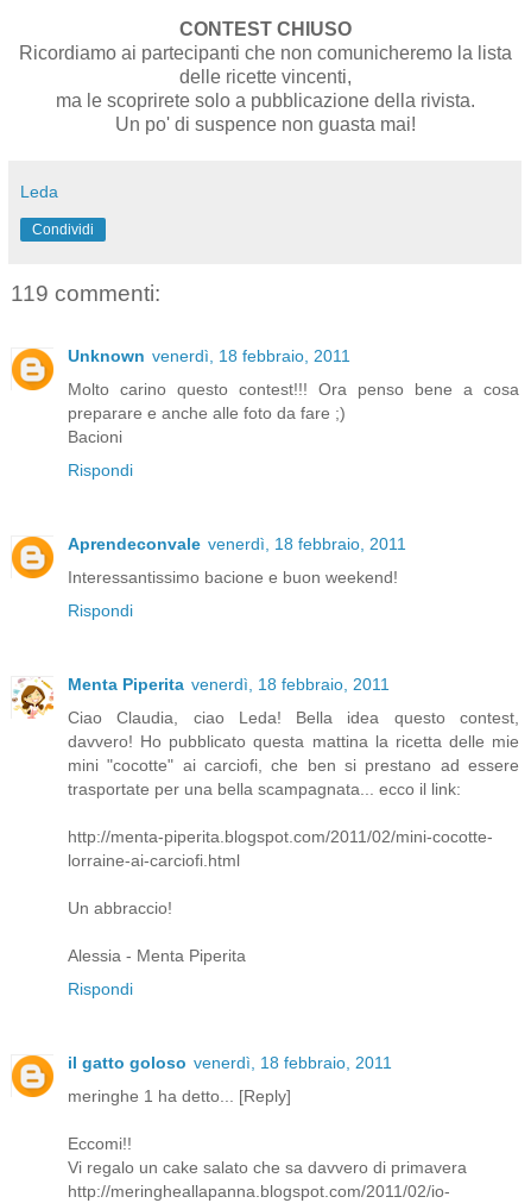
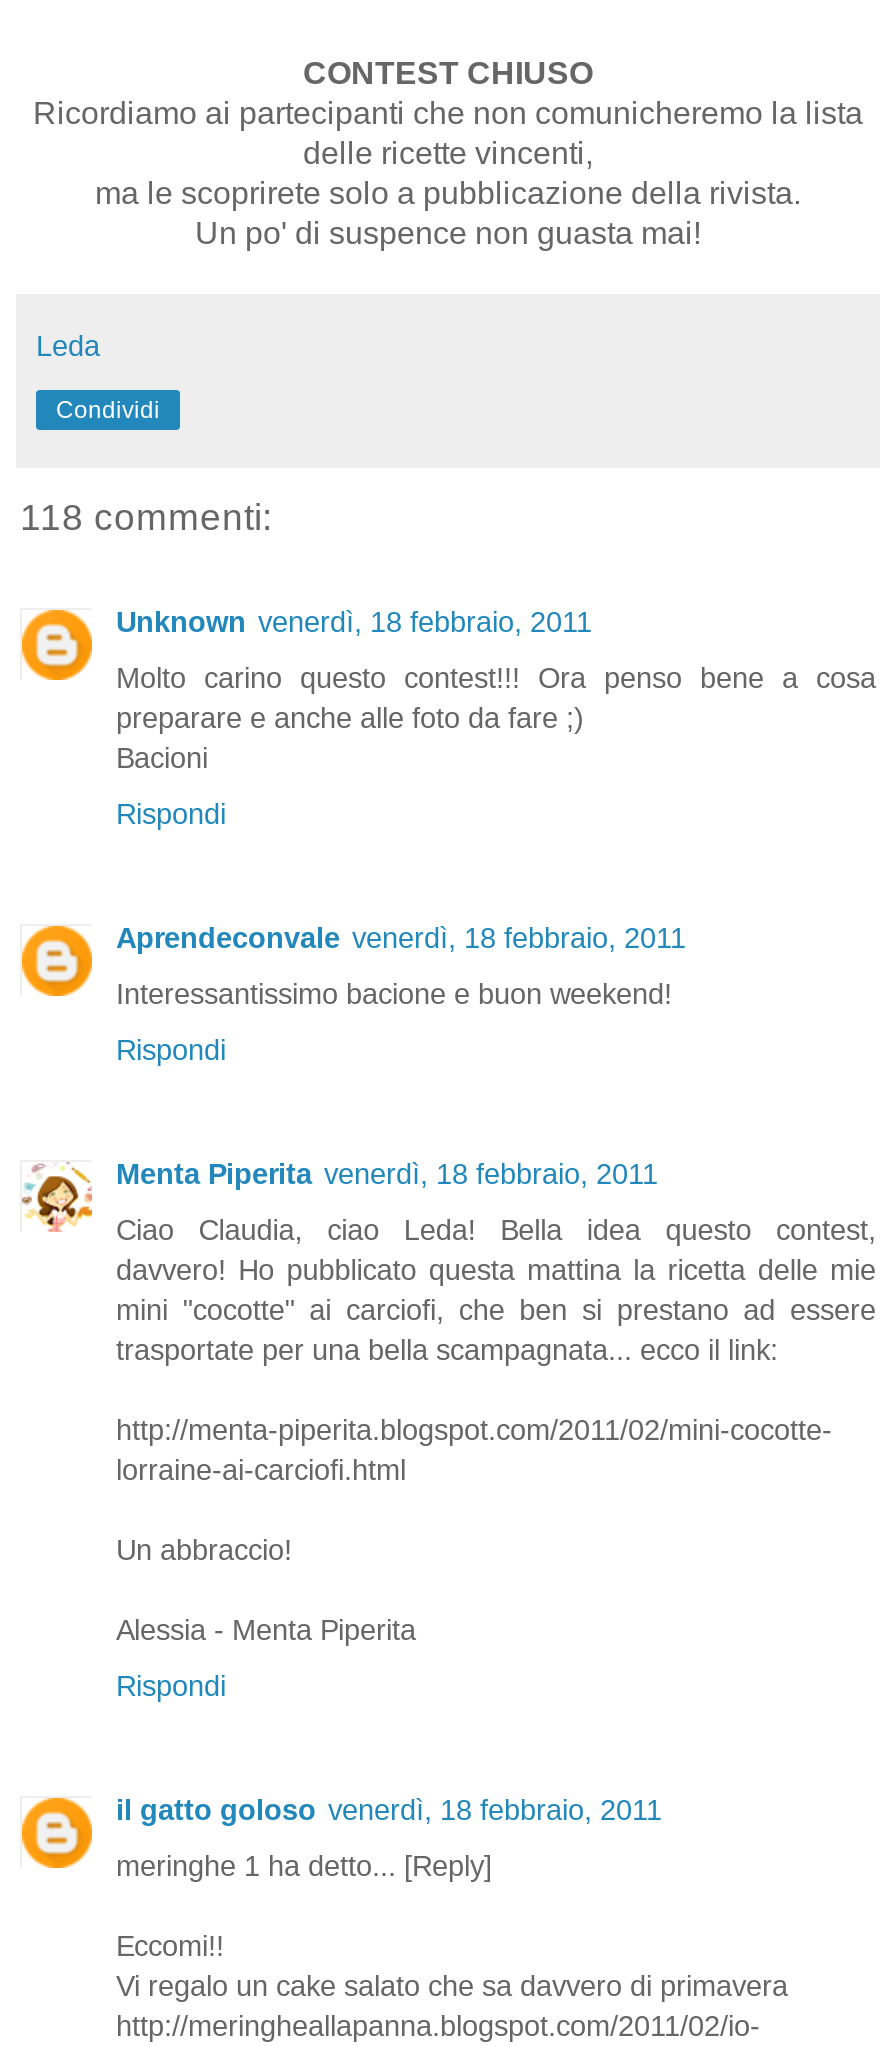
[11,281,160,306] 119 commenti: -> [20,497,272,539] 118 commenti:

